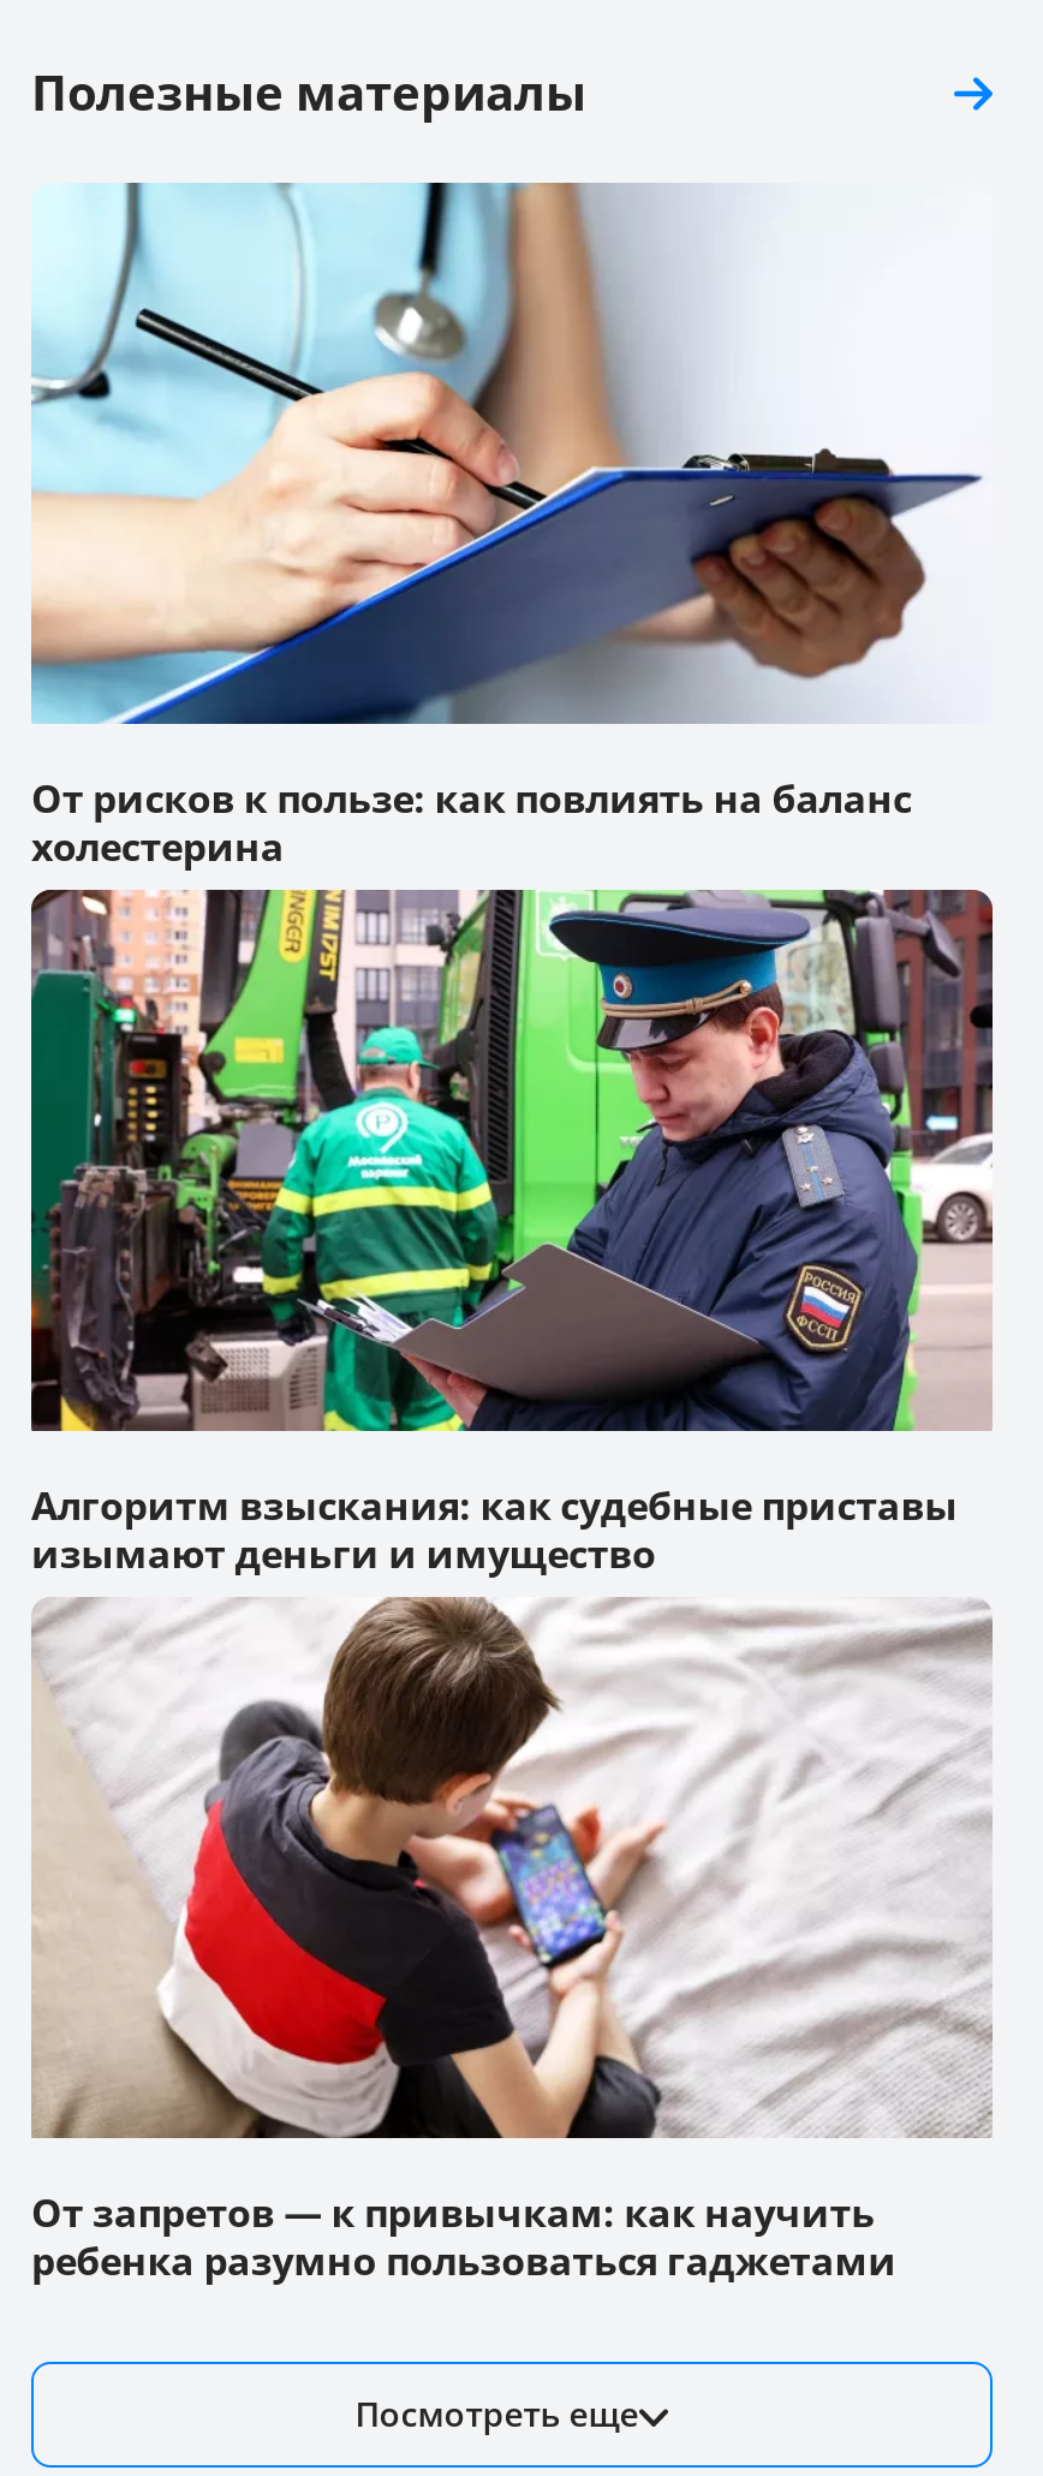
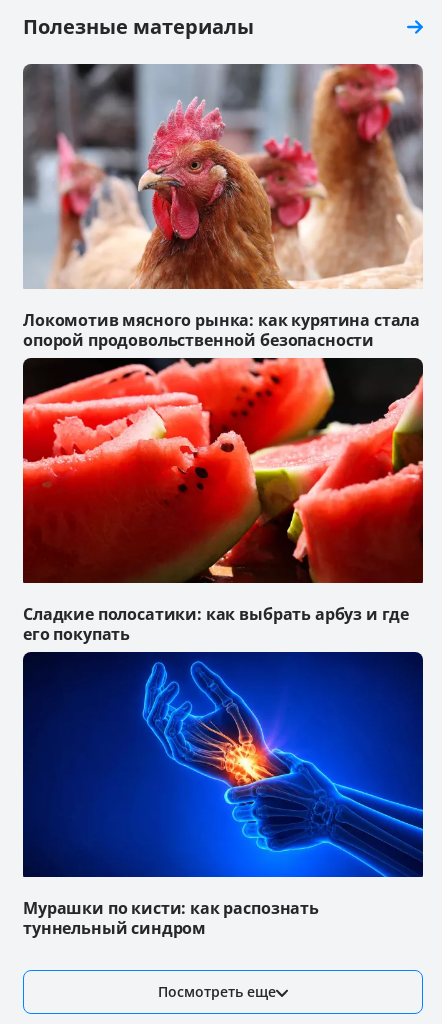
[31,183,993,874] [image] | От рисков к пользе: как повлиять на баланс | холестерина -> [22,63,424,351] [image] | Локомотив мясного рынка: как курятина стала | опорой продовольственной безопасности
[29,887,995,1581] [image] | Алгоритм взыскания: как судебные приставы | изымают деньги и имущество -> [22,357,424,645] [image] | Сладкие полосатики: как выбрать арбуз и где | его покупать
[31,1597,993,2288] [image] | От запретов — к привычкам: как научить | ребенка разумно пользоваться гаджетами -> [22,651,424,939] [image] | Мурашки по кисти: как распознать | туннельный синдром

